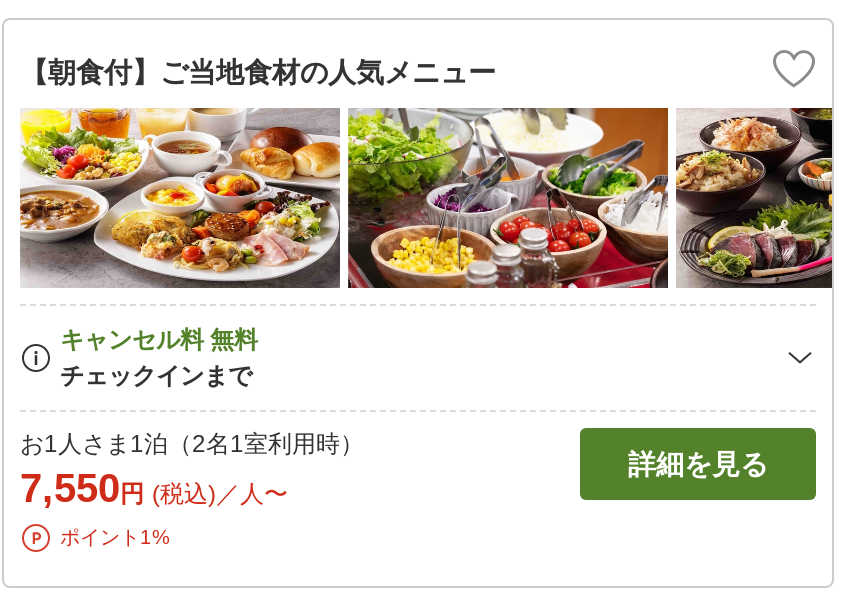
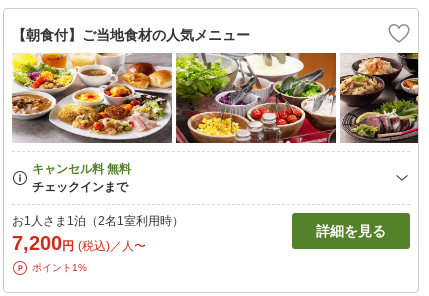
[20,466,288,510] 7,550円 (税込)／人〜 -> [12,232,146,254] 7,200円 (税込)／人〜

